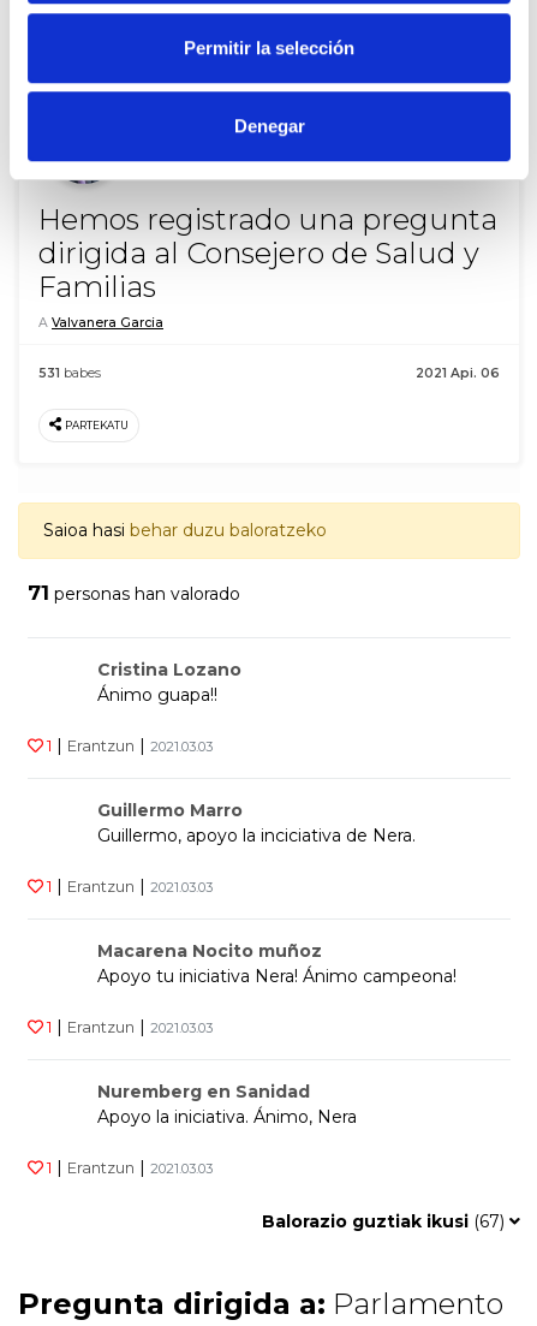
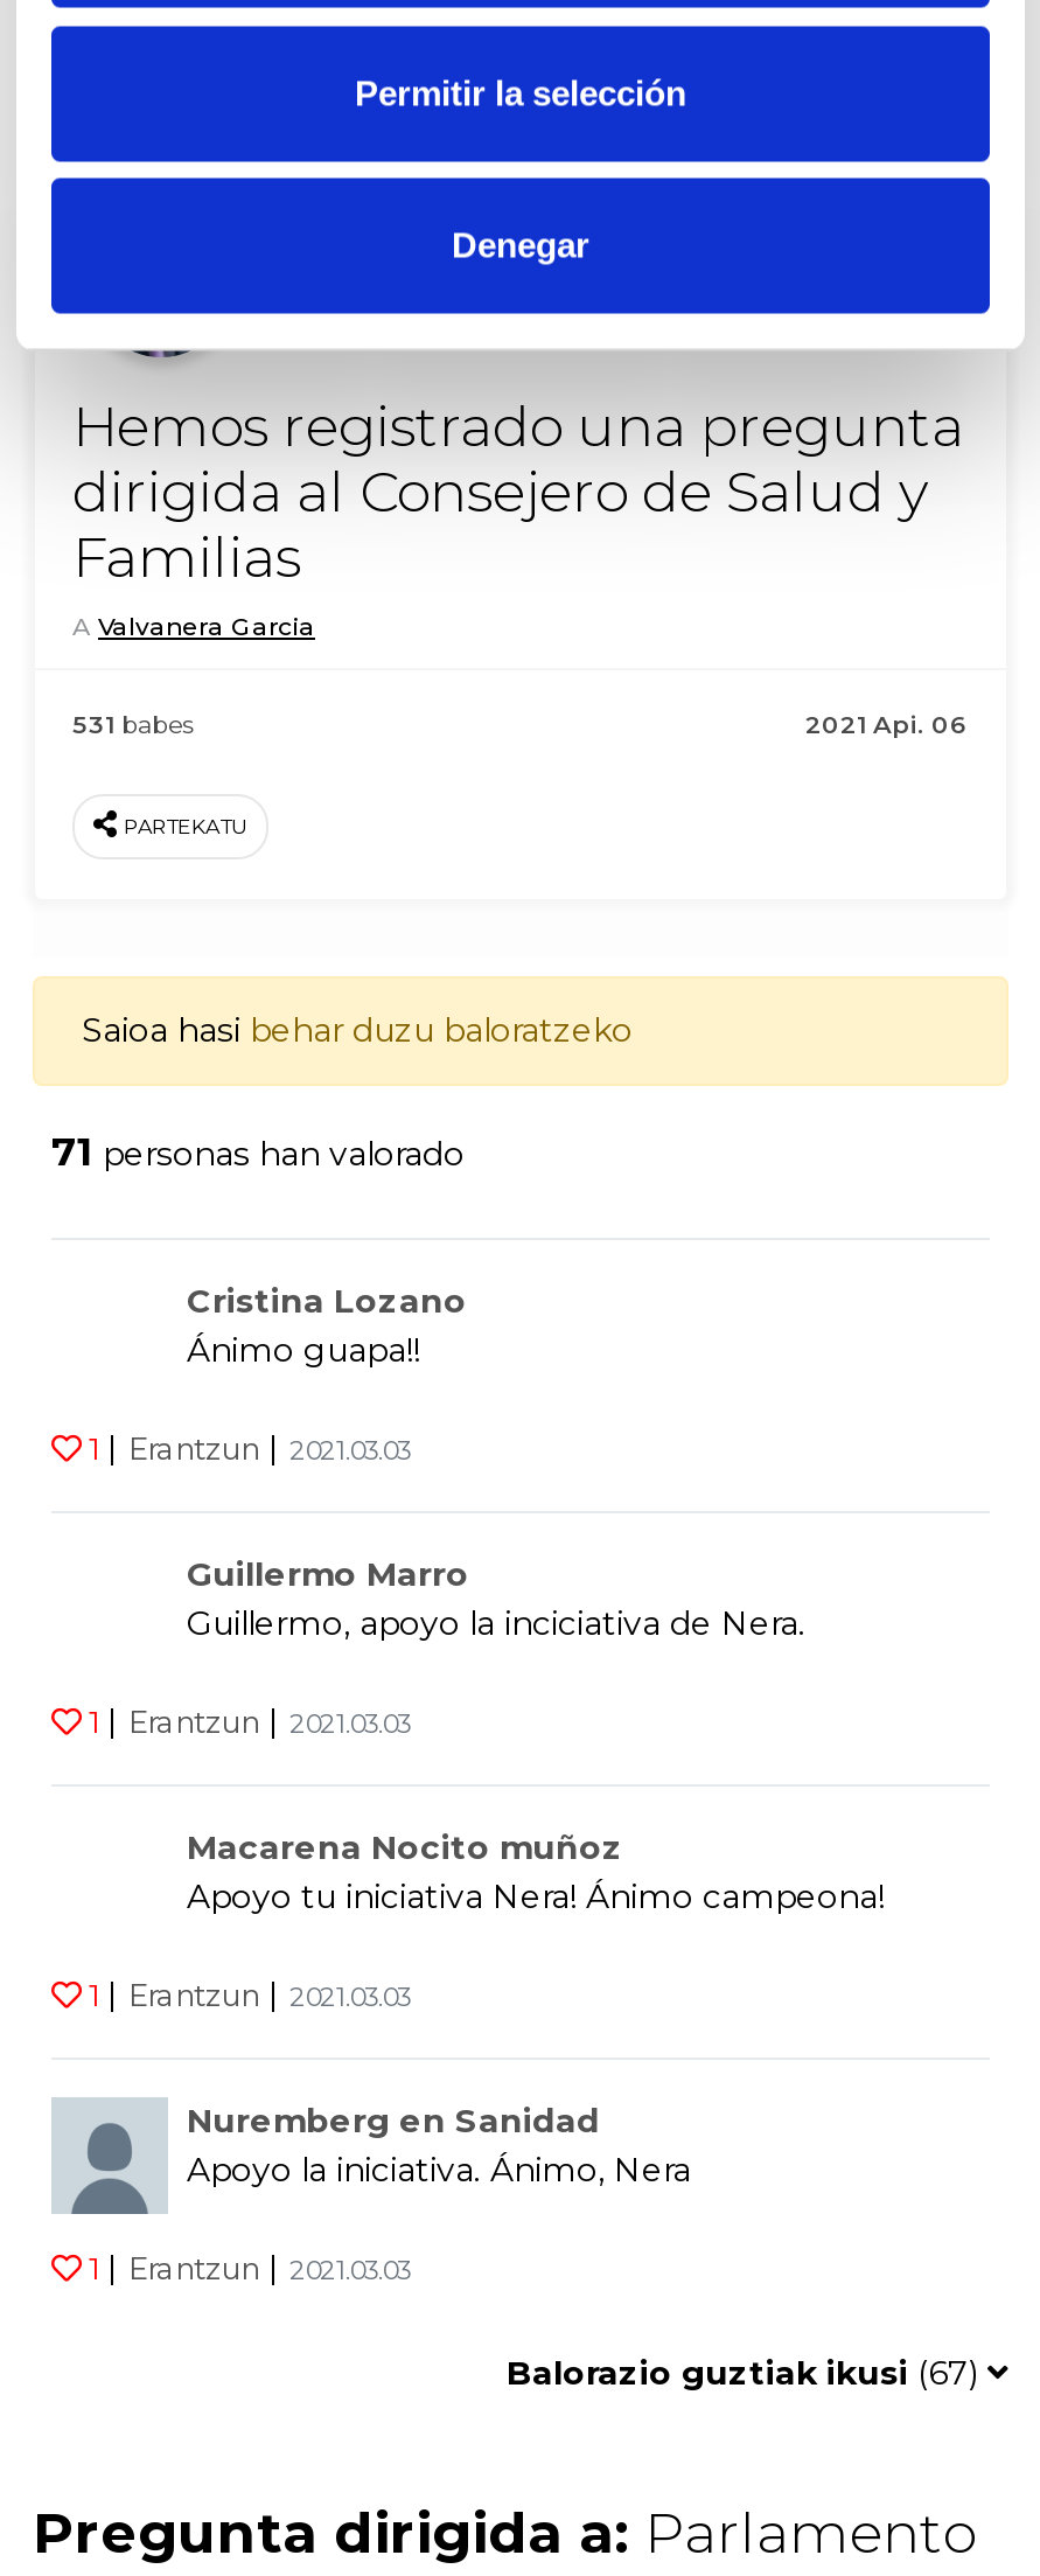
none -> [51,2097,168,2216] [image]

